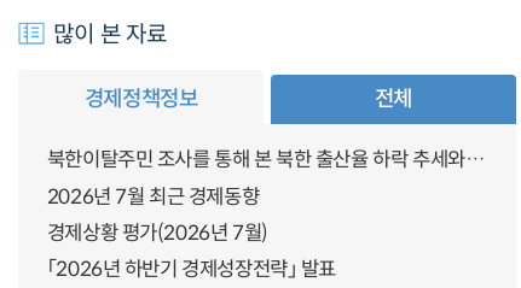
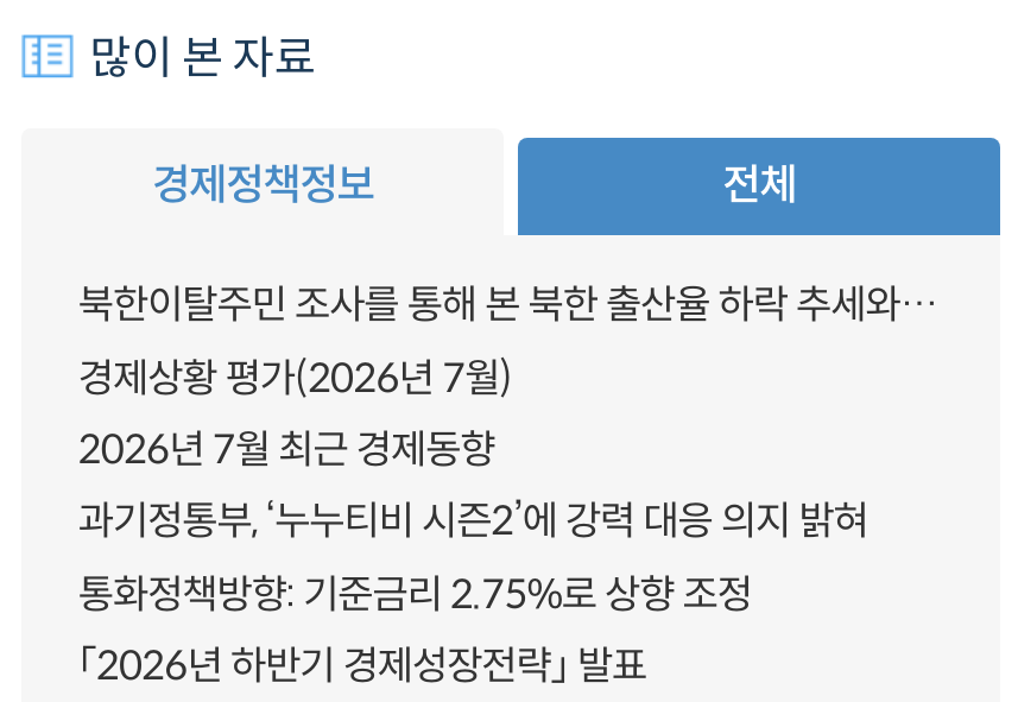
none -> [78,497,868,619] 과기정통부, ‘누누티비 시즌2’에 강력 대응 의지 밝혀 | 통화정책방향: 기준금리 2.75%로 상향 조정
moved [47,221,268,246] -> [78,353,512,403]: 경제상황 평가(2026년 7월)

